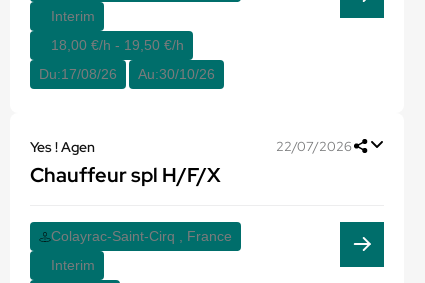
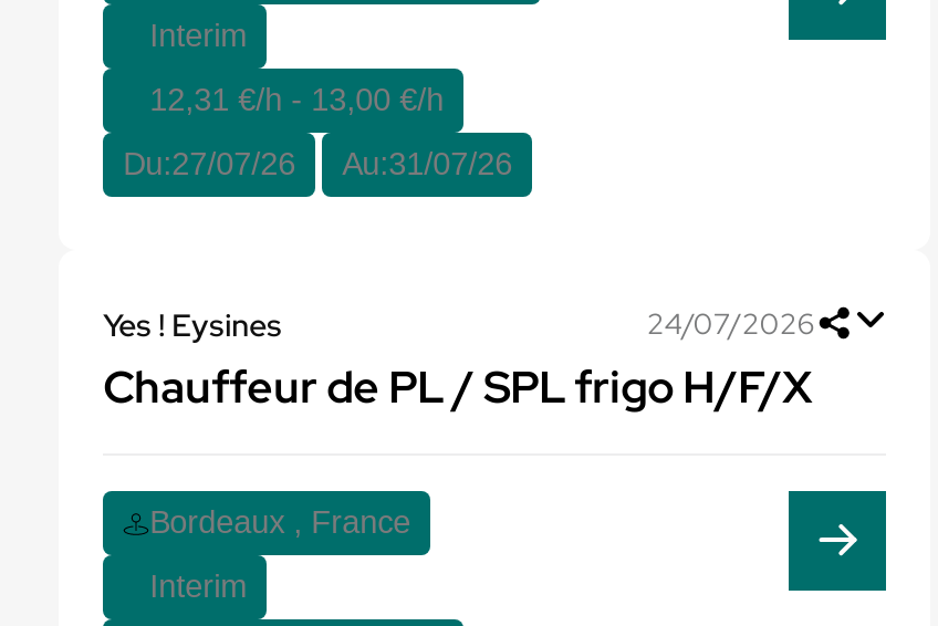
[51,37,184,53] 18,00 €/h - 19,50 €/h -> [150,82,444,117] 12,31 €/h - 13,00 €/h
[39,66,215,82] Du:17/08/26 | Au:30/10/26 -> [123,146,512,181] Du:27/07/26 | Au:31/07/26
[30,138,352,188] Yes ! Agen | 22/07/2026 | Chauffeur spl H/F/X -> [103,305,815,416] Yes ! Eysines | 24/07/2026 | Chauffeur de PL / SPL frigo H/F/X
[51,228,232,244] Colayrac-Saint-Cirq , France -> [150,504,411,540] Bordeaux , France

